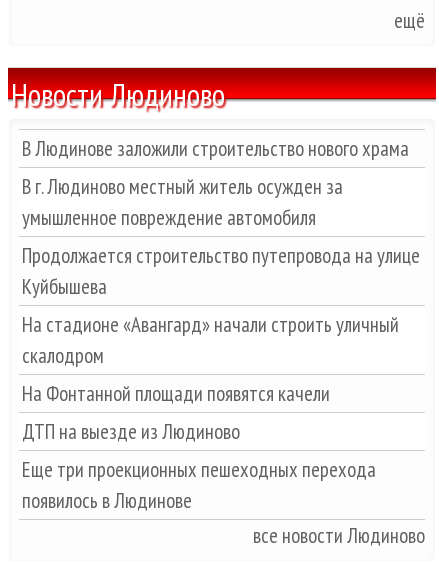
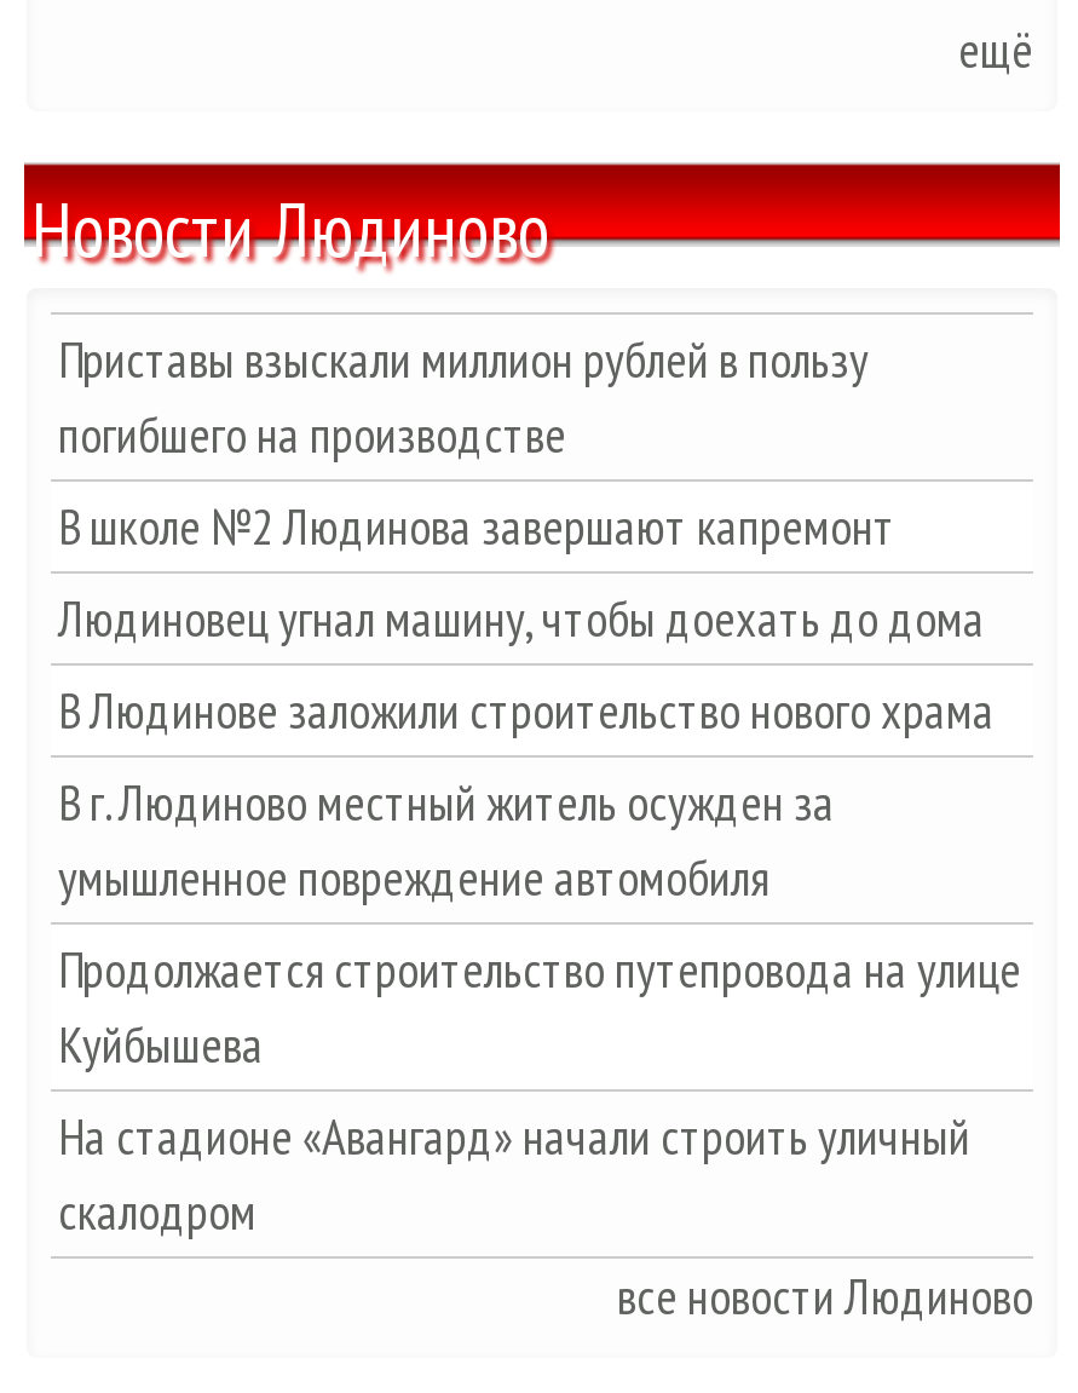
none -> [58,326,985,650] Приставы взыскали миллион рублей в пользу | погибшего на производстве | В школе №2 Людинова завершают капремонт | Людиновец угнал машину, чтобы доехать до дома
moved [22,135,420,369] -> [58,677,1021,1243]: В Людинове заложили строительство нового храма | В г. Людиново местный житель осужден за | умышленное повреждение автомобиля | Продолжается строительство путепровода на улице | Куйбышева | На стадионе «Авангард» начали строить уличный | скалодром
[22,380,376,514] На Фонтанной площади появятся качели | ДТП на выезде из Людиново | Еще три проекционных пешеходных перехода | появилось в Людинове -> none

